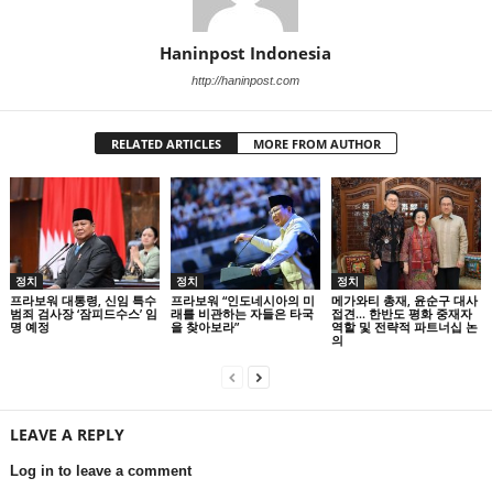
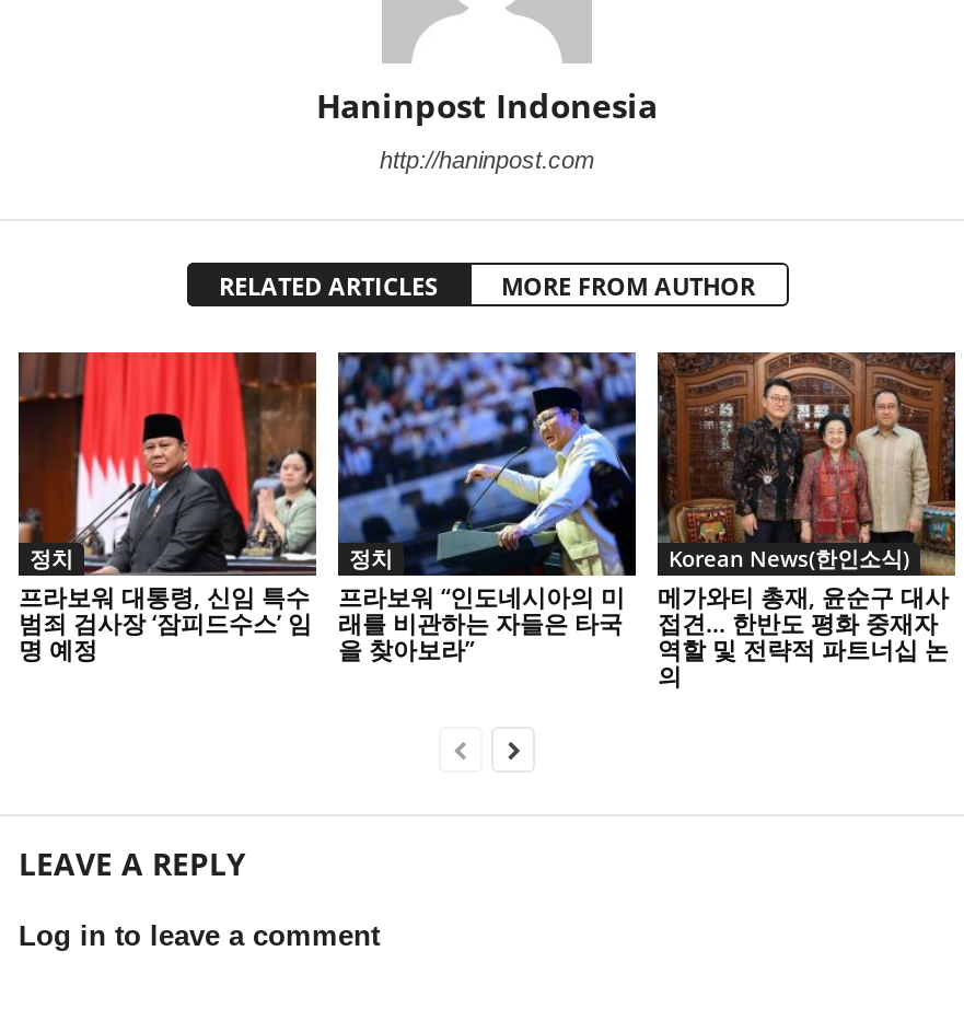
[337,273,359,288] 정치 -> [669,542,909,573] Korean News(한인소식)

